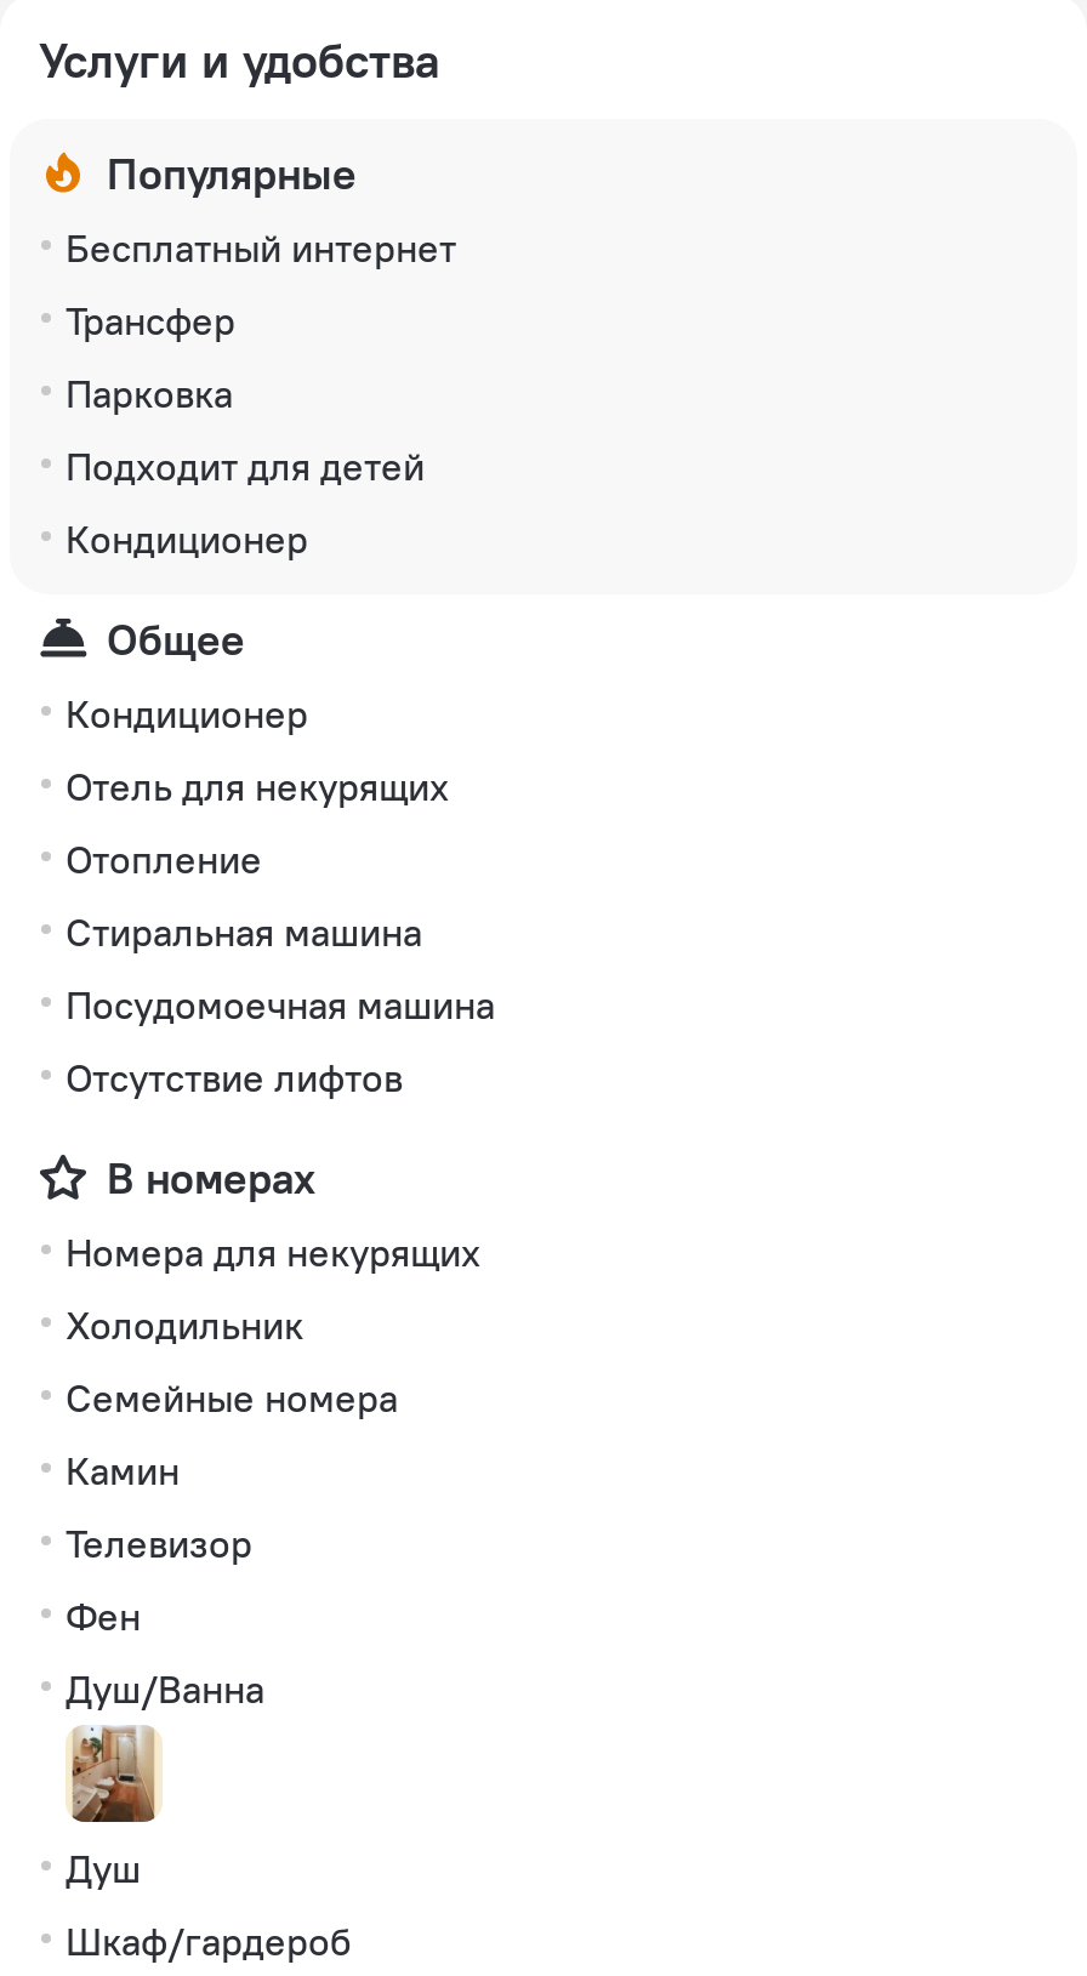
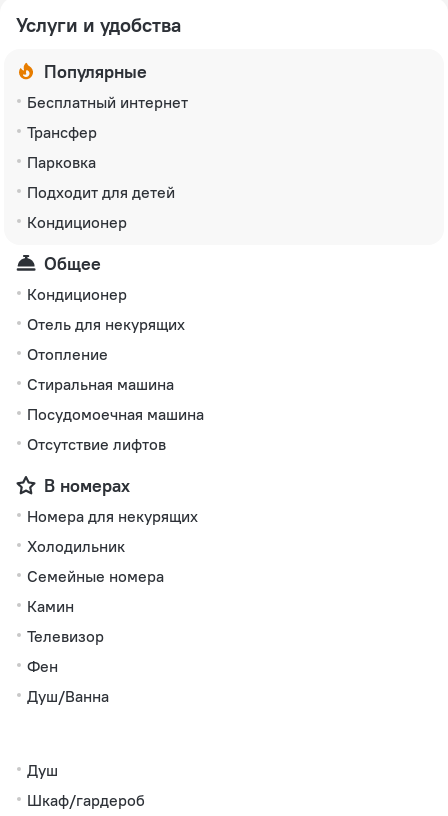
[66,1725,163,1824] [image] -> none

